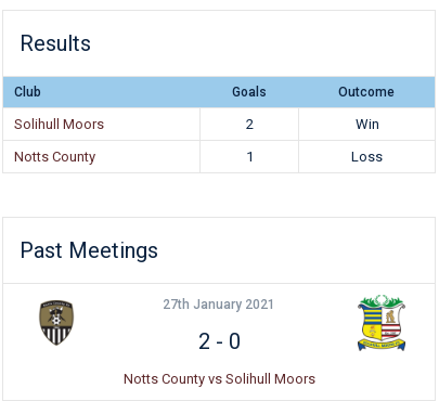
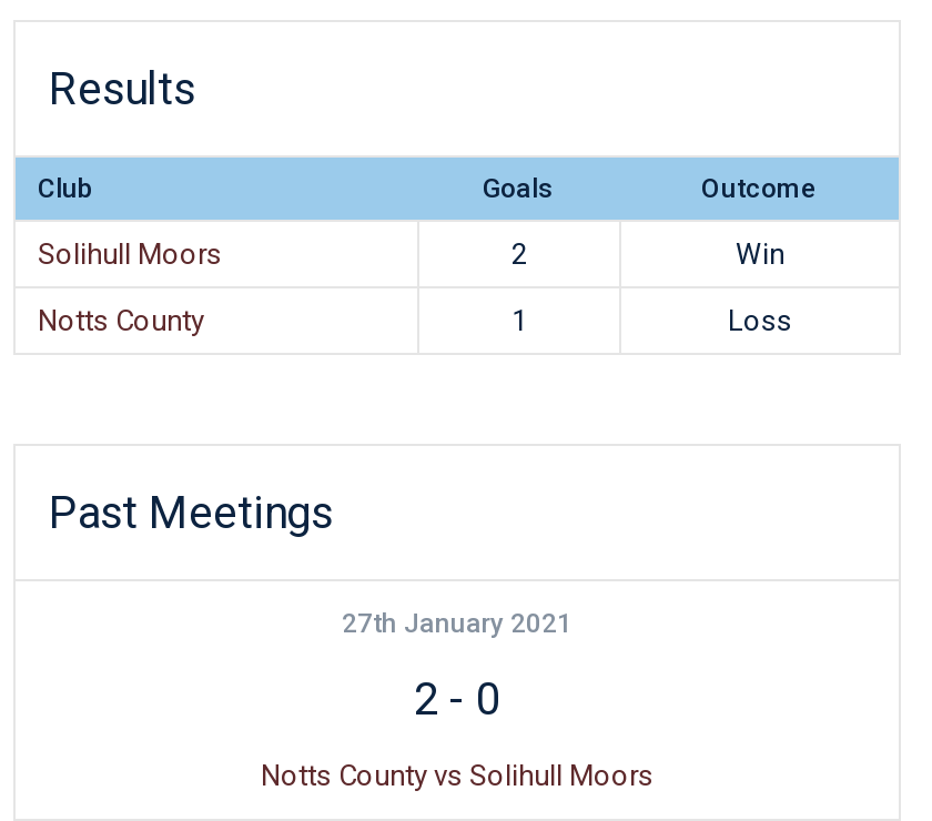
[38,299,75,347] [image] -> none
[357,294,406,352] [image] -> none

